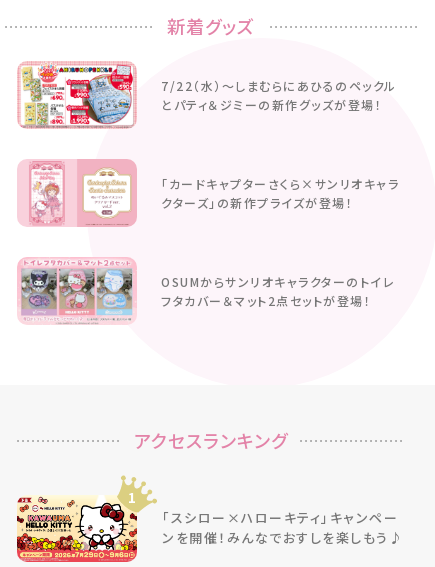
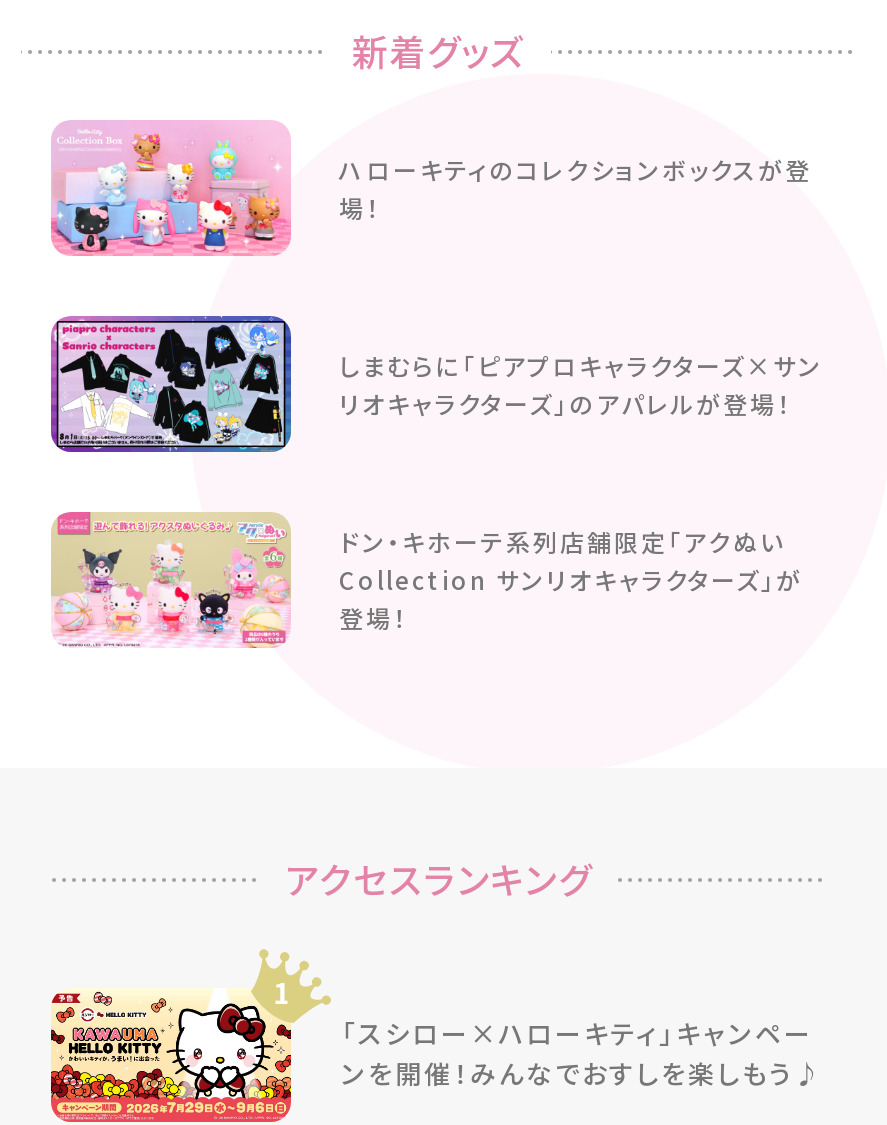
[18,62,396,129] [image] | 7/22（水）〜しまむらにあひるのペックル | とパティ＆ジミーの新作グッズが登場！ -> [51,124,812,254] [image] | ハローキティのコレクションボックスが登 | 場！
[17,159,399,227] [image] | 「カードキャプターさくら×サンリオキャラ | クターズ」の新作プライズが登場！ -> [49,314,823,454] [image] | しまむらに「ピアプロキャラクターズ×サン | リオキャラクターズ」のアパレルが登場！
[17,257,395,325] [image] | OSUMからサンリオキャラクターのトイレ | フタカバー＆マット2点セットが登場！ -> [51,512,803,648] [image] | ドン・キホーテ系列店舗限定「アクぬい | Collection サンリオキャラクターズ」が | 登場！

